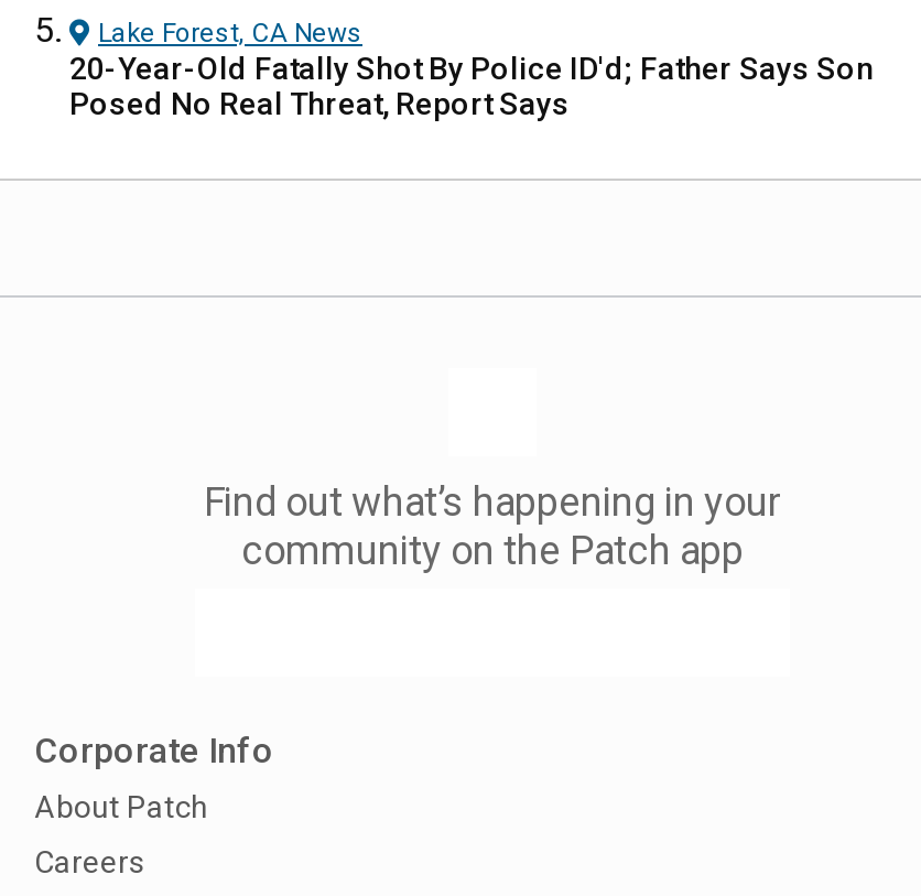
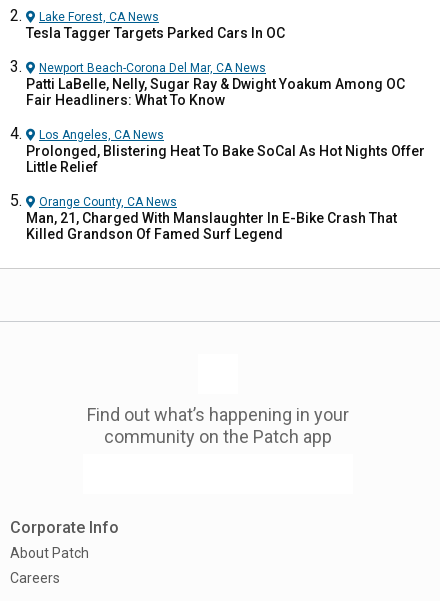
[69,51,874,121] 20-Year-Old Fatally Shot By Police ID'd; Father Says Son | Posed No Real Threat, Report Says -> [26,25,425,242] Tesla Tagger Targets Parked Cars In OC | Newport Beach-Corona Del Mar, CA News | Patti LaBelle, Nelly, Sugar Ray & Dwight Yoakum Among OC | Fair Headliners: What To Know | Los Angeles, CA News | Prolonged, Blistering Heat To Bake SoCal As Hot Nights Offer | Little Relief | Orange County, CA News | Man, 21, Charged With Manslaughter In E-Bike Crash That | Killed Grandson Of Famed Surf Legend

